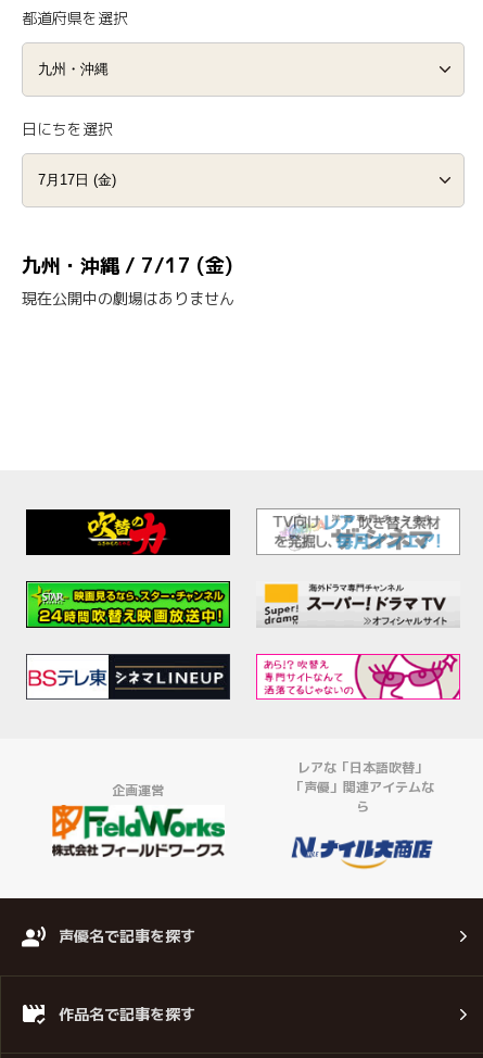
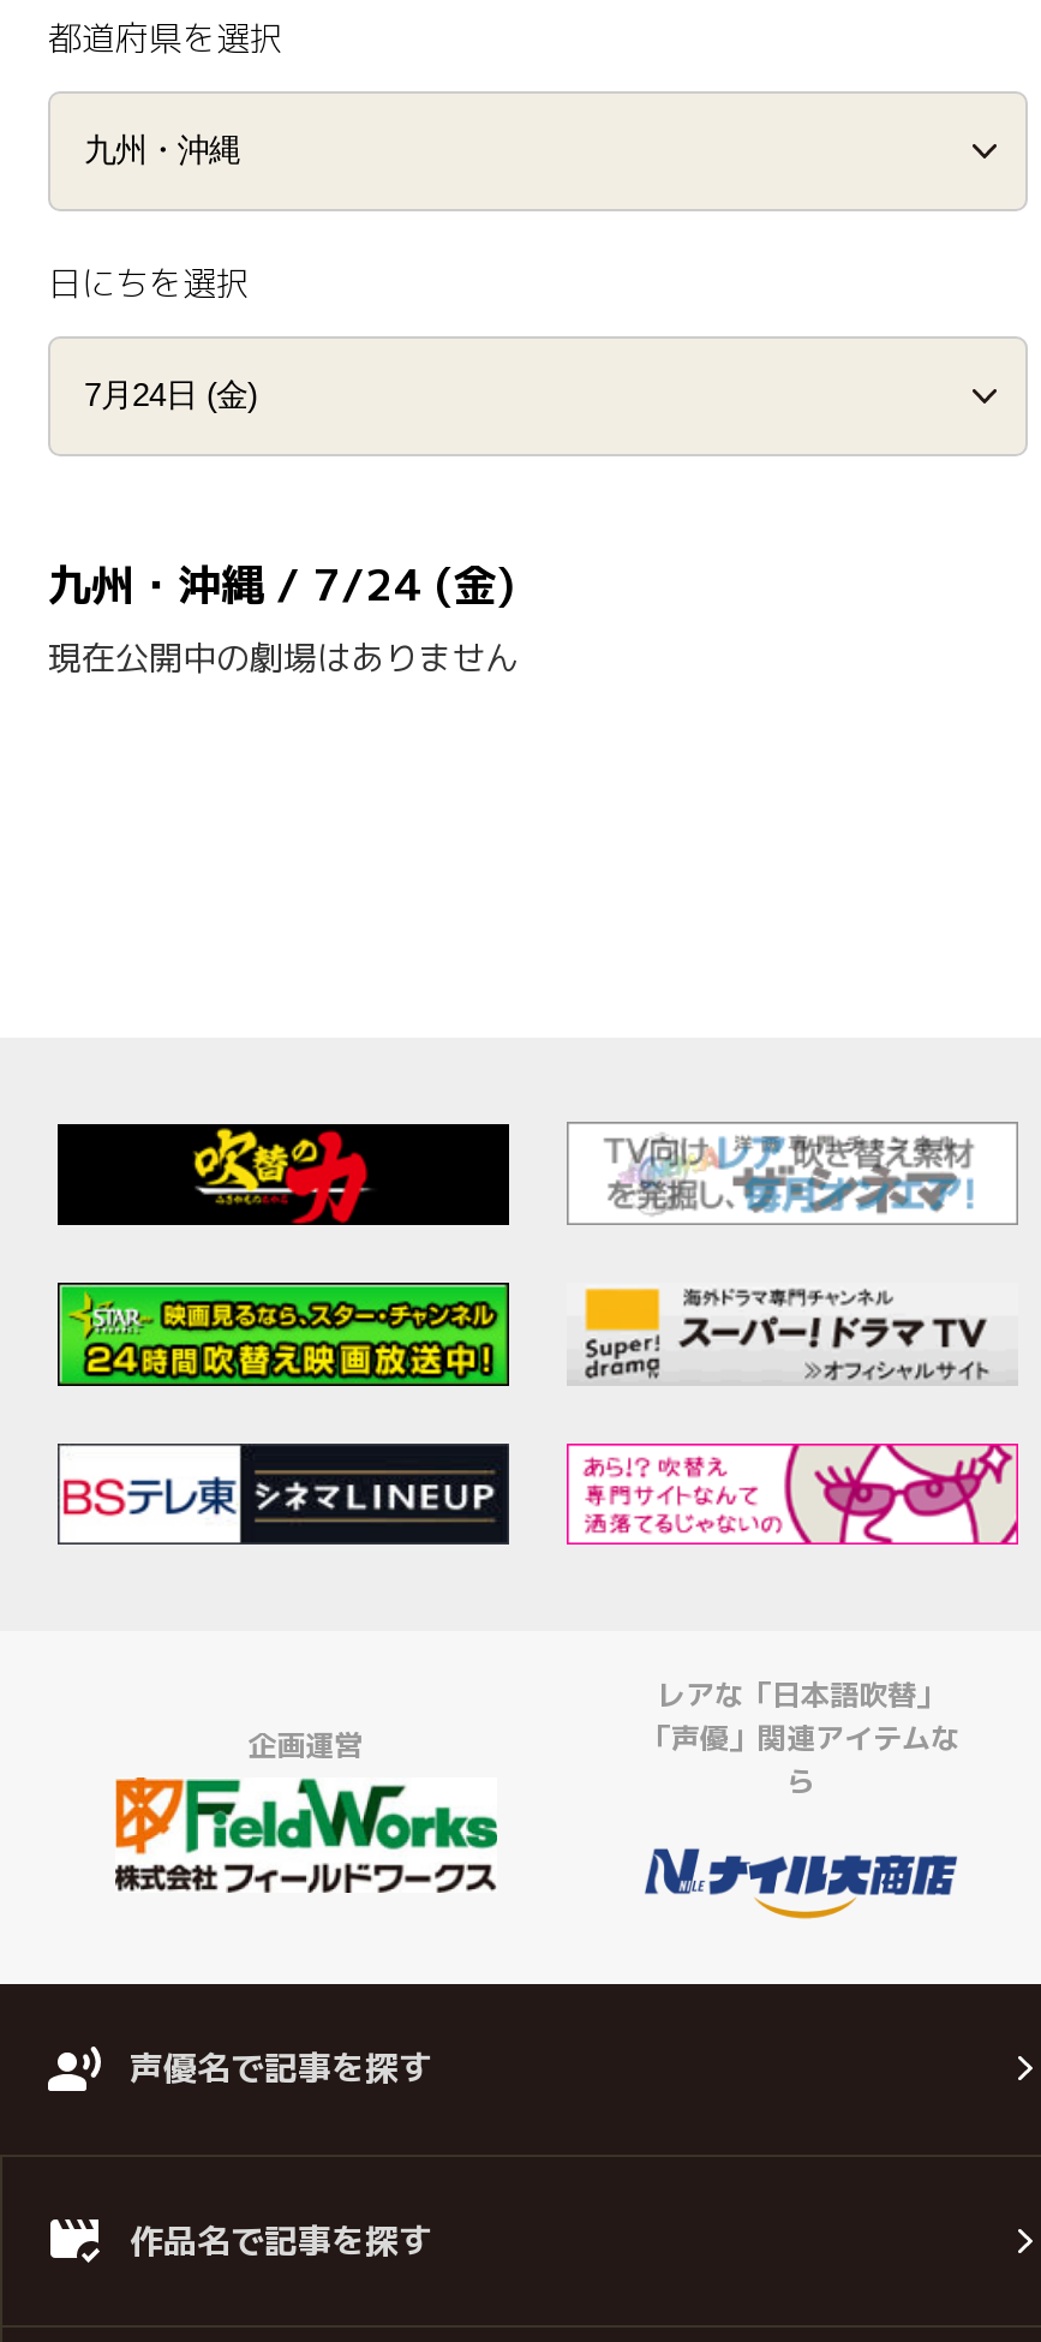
[22,253,233,280] 九州・沖縄 / 7/17 (金) -> [48,556,516,616] 九州・沖縄 / 7/24 (金)

